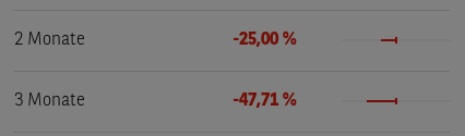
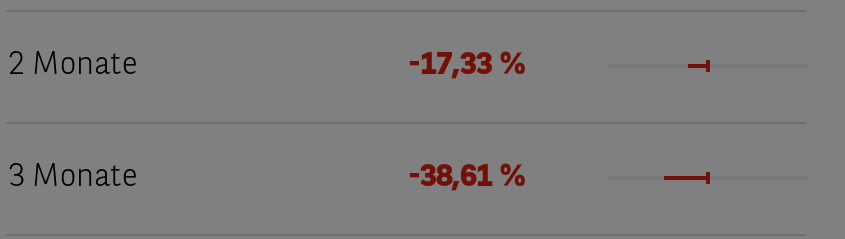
[233,31,297,49] -25,00 % -> [408,49,526,81] -17,33 %
[233,92,297,109] -47,71 % -> [408,161,526,193] -38,61 %

